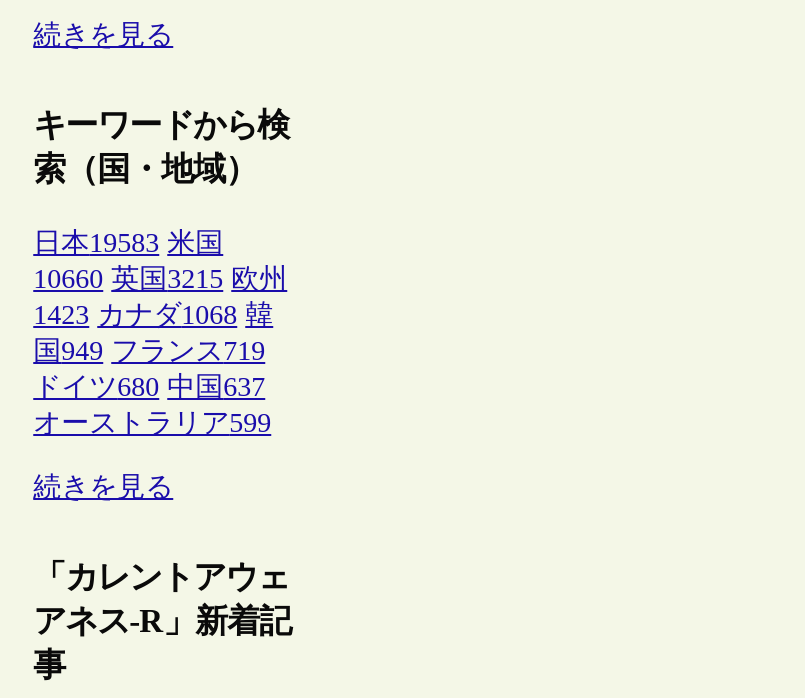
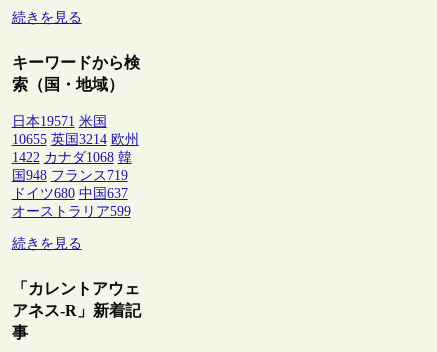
[33,228,223,258] 日本19583 米国 -> [12,114,107,129] 日本19571 米国
[33,264,287,294] 10660 英国3215 欧州 -> [12,132,139,147] 10655 英国3214 欧州
[33,300,273,330] 1423 カナダ1068 韓 -> [12,150,132,165] 1422 カナダ1068 韓
[33,336,265,366] 国949 フランス719 -> [12,168,128,183] 国948 フランス719

